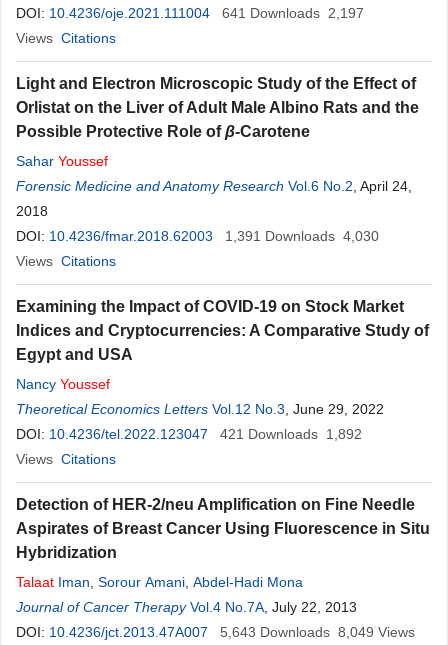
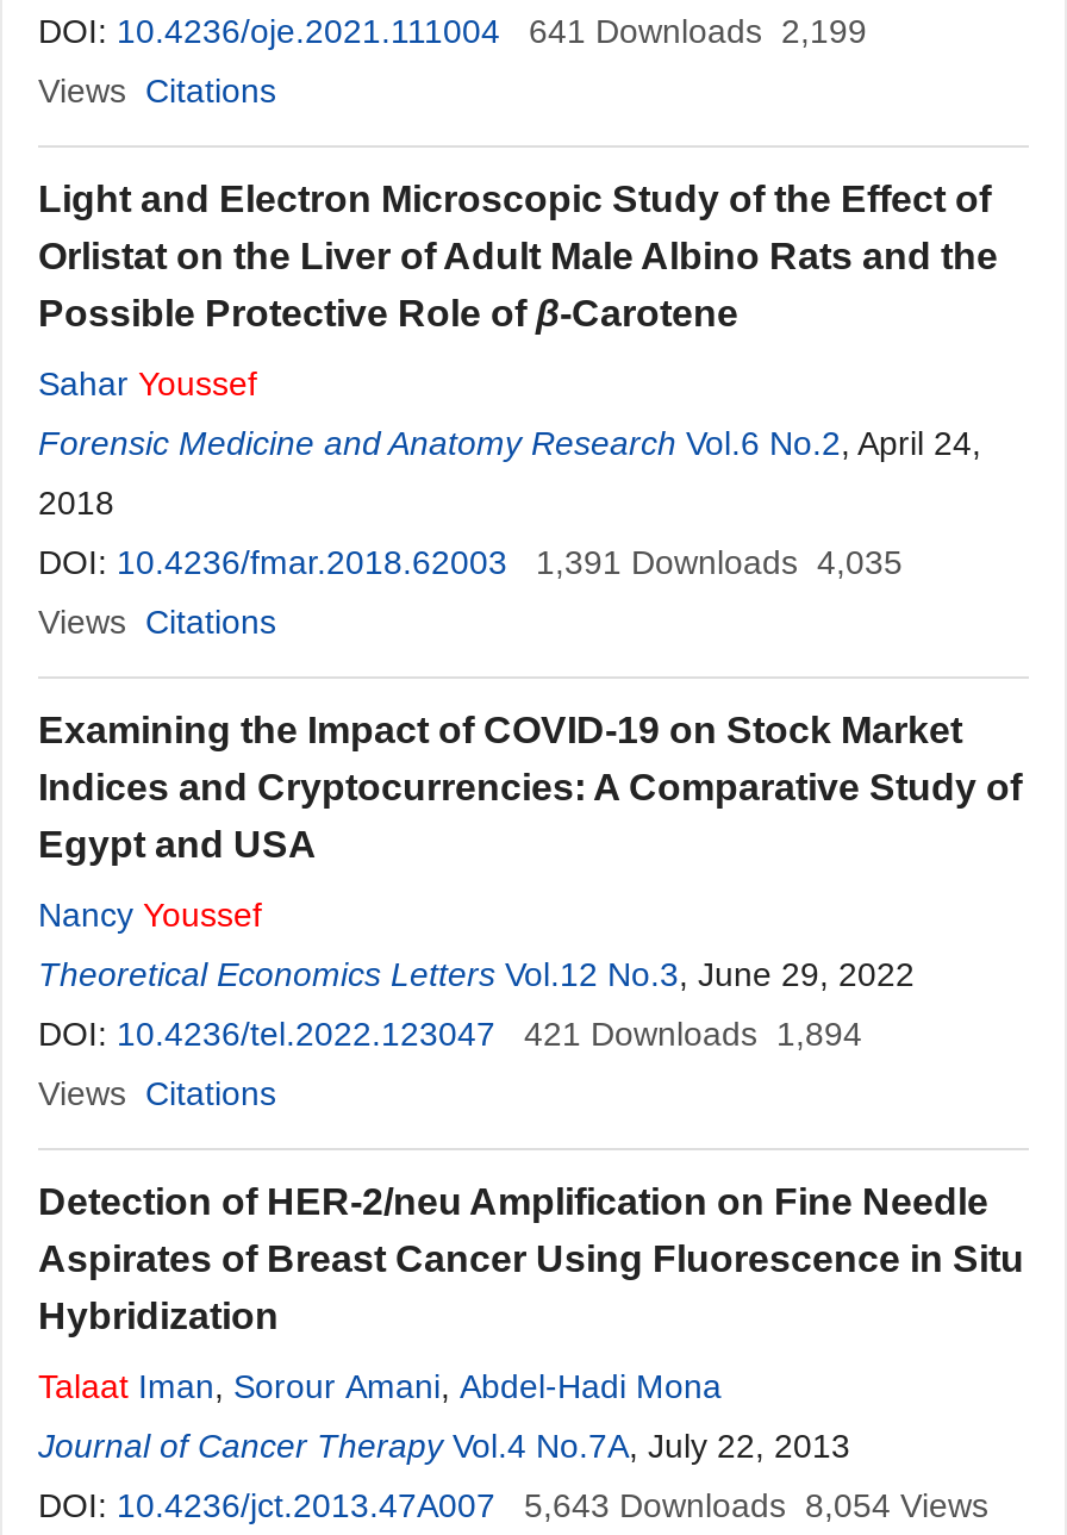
[16,5,364,21] DOI: 10.4236/oje.2021.111004 641 Downloads 2,197 -> [38,12,867,50] DOI: 10.4236/oje.2021.111004 641 Downloads 2,199
[16,228,379,244] DOI: 10.4236/fmar.2018.62003 1,391 Downloads 4,030 -> [38,543,903,581] DOI: 10.4236/fmar.2018.62003 1,391 Downloads 4,035
[16,426,362,442] DOI: 10.4236/tel.2022.123047 421 Downloads 1,892 -> [38,1015,862,1053] DOI: 10.4236/tel.2022.123047 421 Downloads 1,894
[220,624,415,640] 5,643 Downloads 8,049 Views -> [524,1486,988,1524] 5,643 Downloads 8,054 Views

